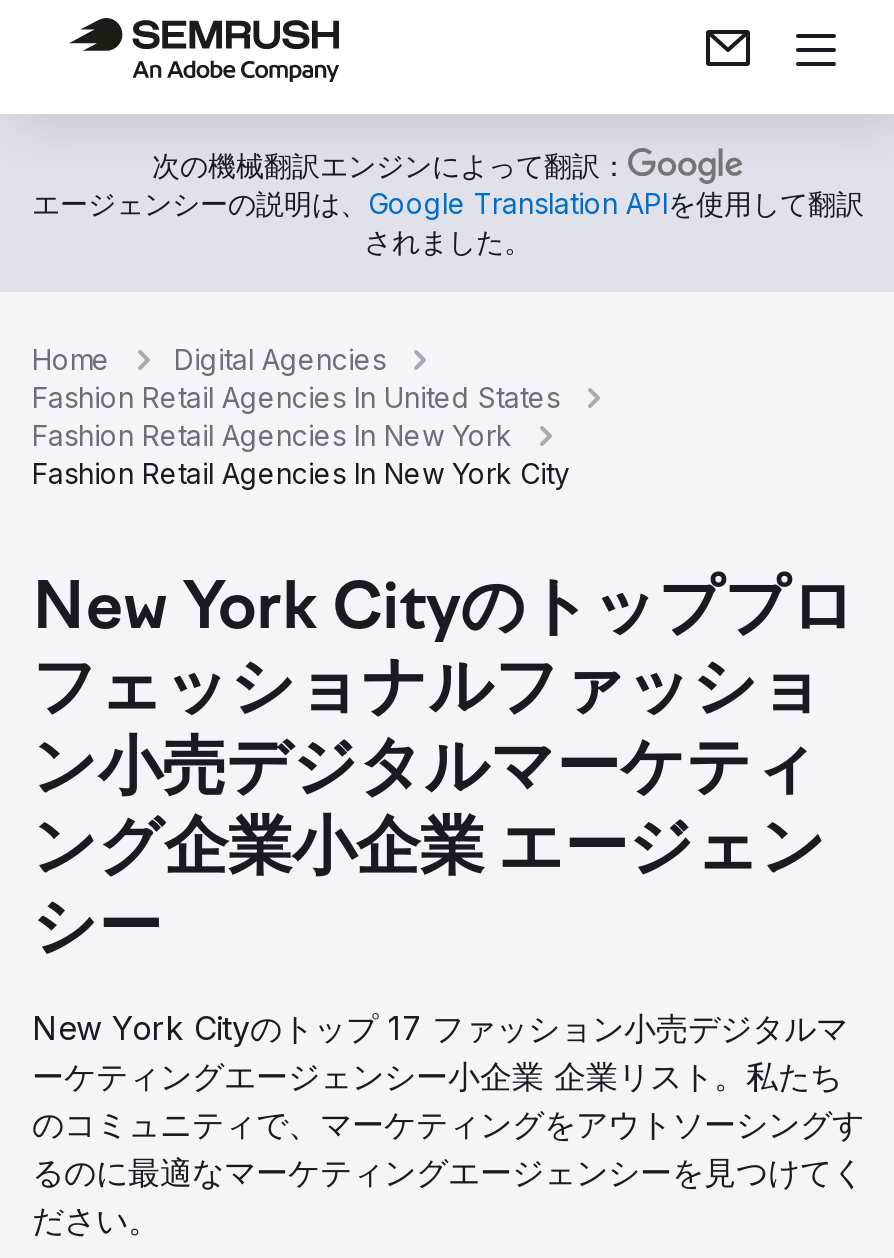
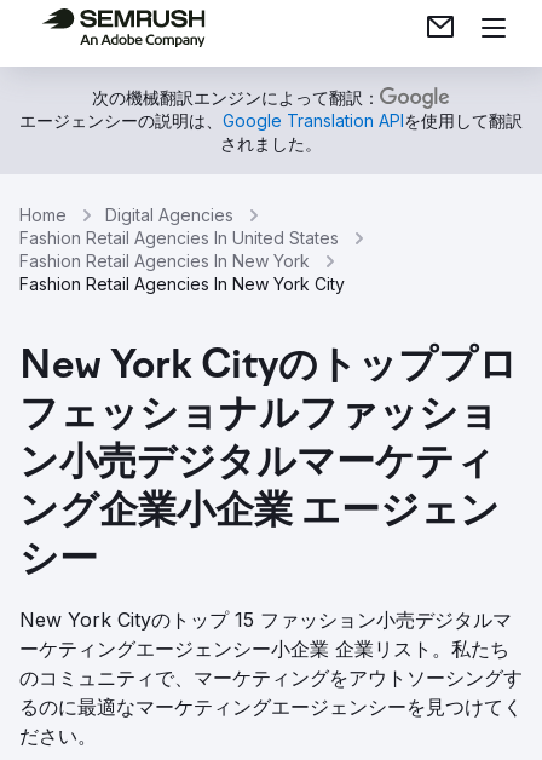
[32,1008,848,1048] New York Cityのトップ 17 ファッション小売デジタルマ -> [19,608,512,632] New York Cityのトップ 15 ファッション小売デジタルマ

